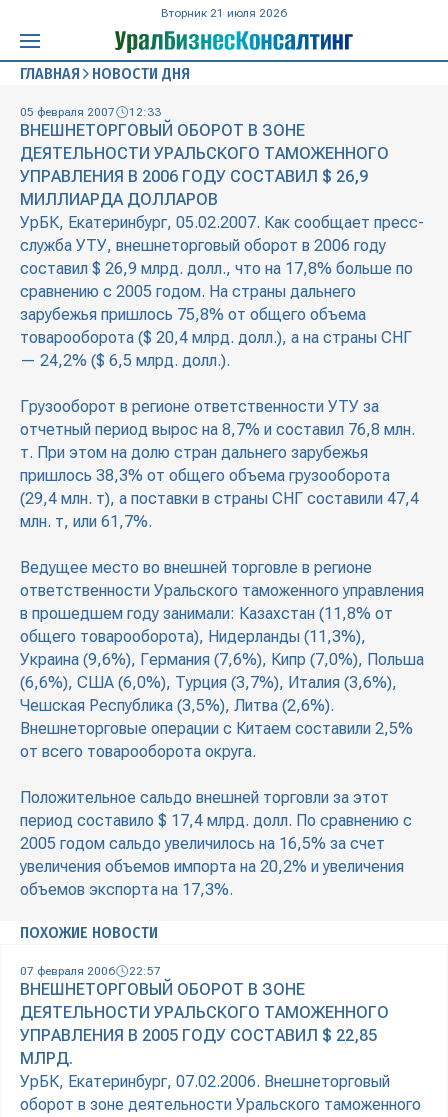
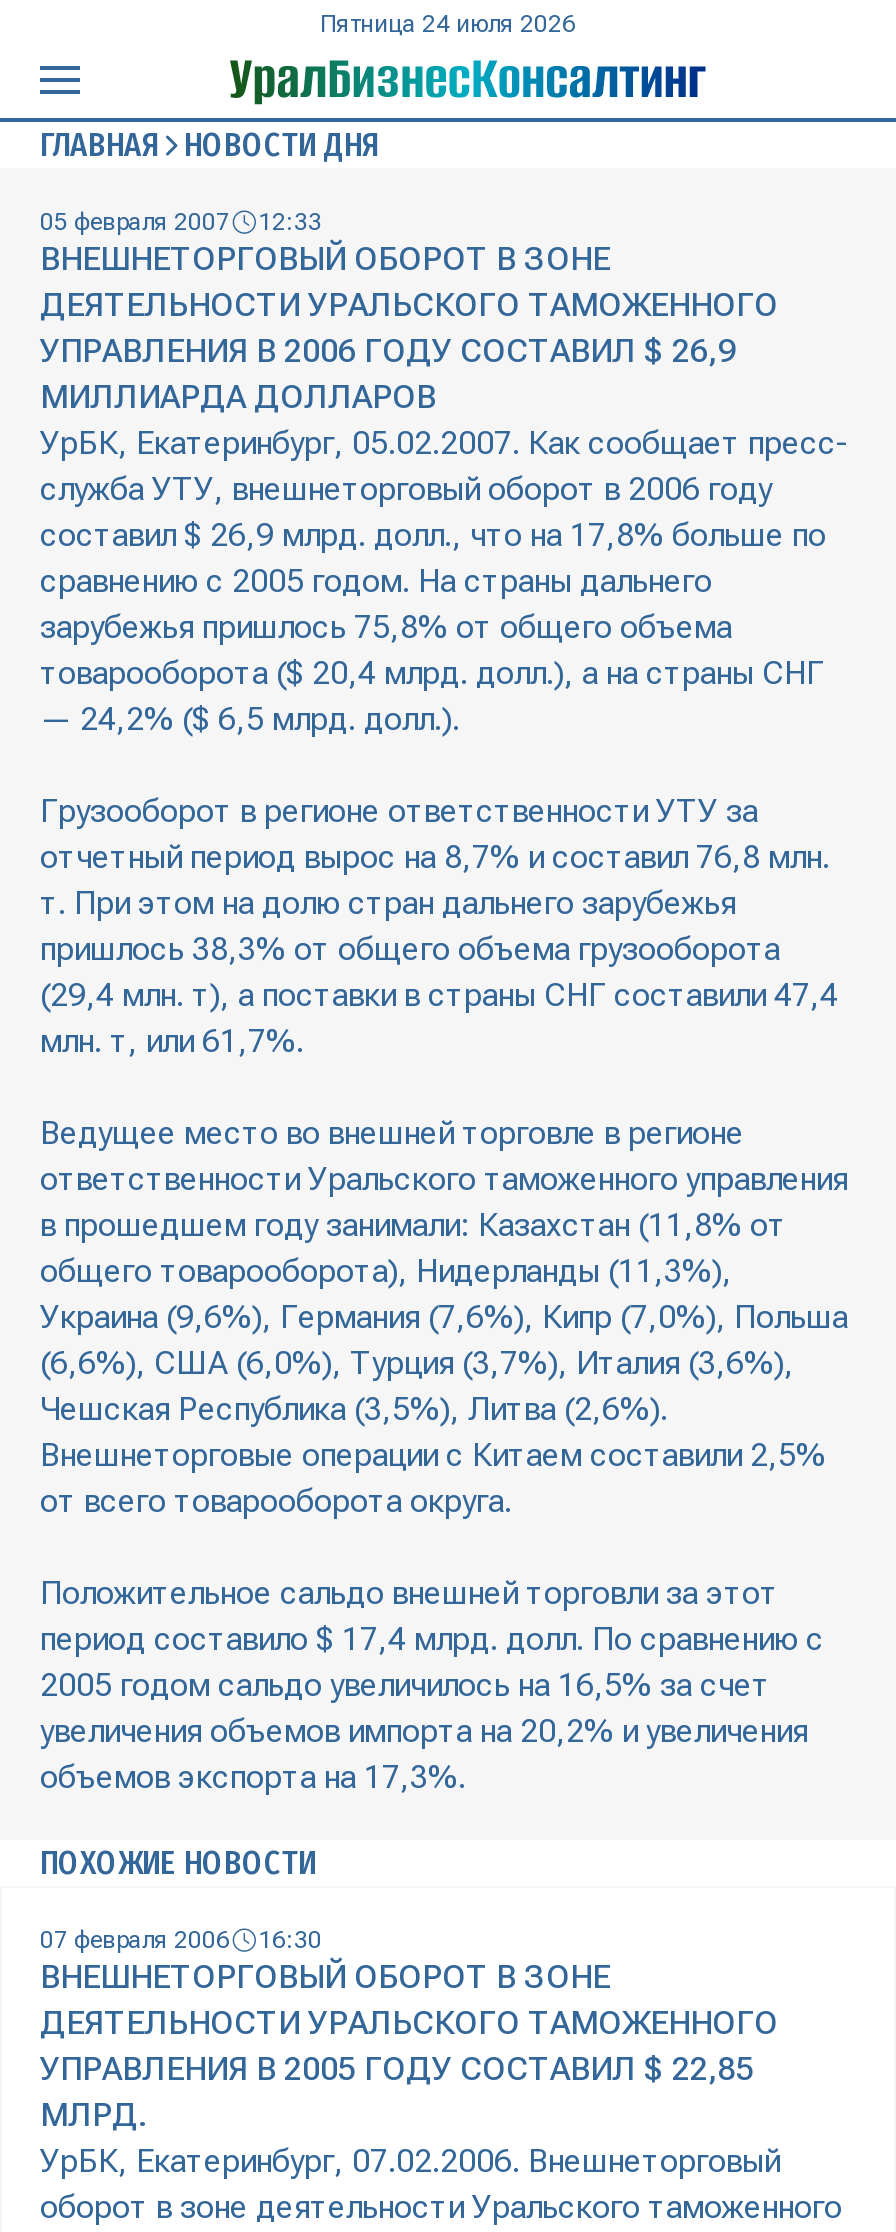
[161,6,287,20] Вторник 21 июля 2026 -> [320,10,576,38] Пятница 24 июля 2026
[20,964,161,978] 07 февраля 2006 22:57 -> [40,1927,322,1955] 07 февраля 2006 16:30

